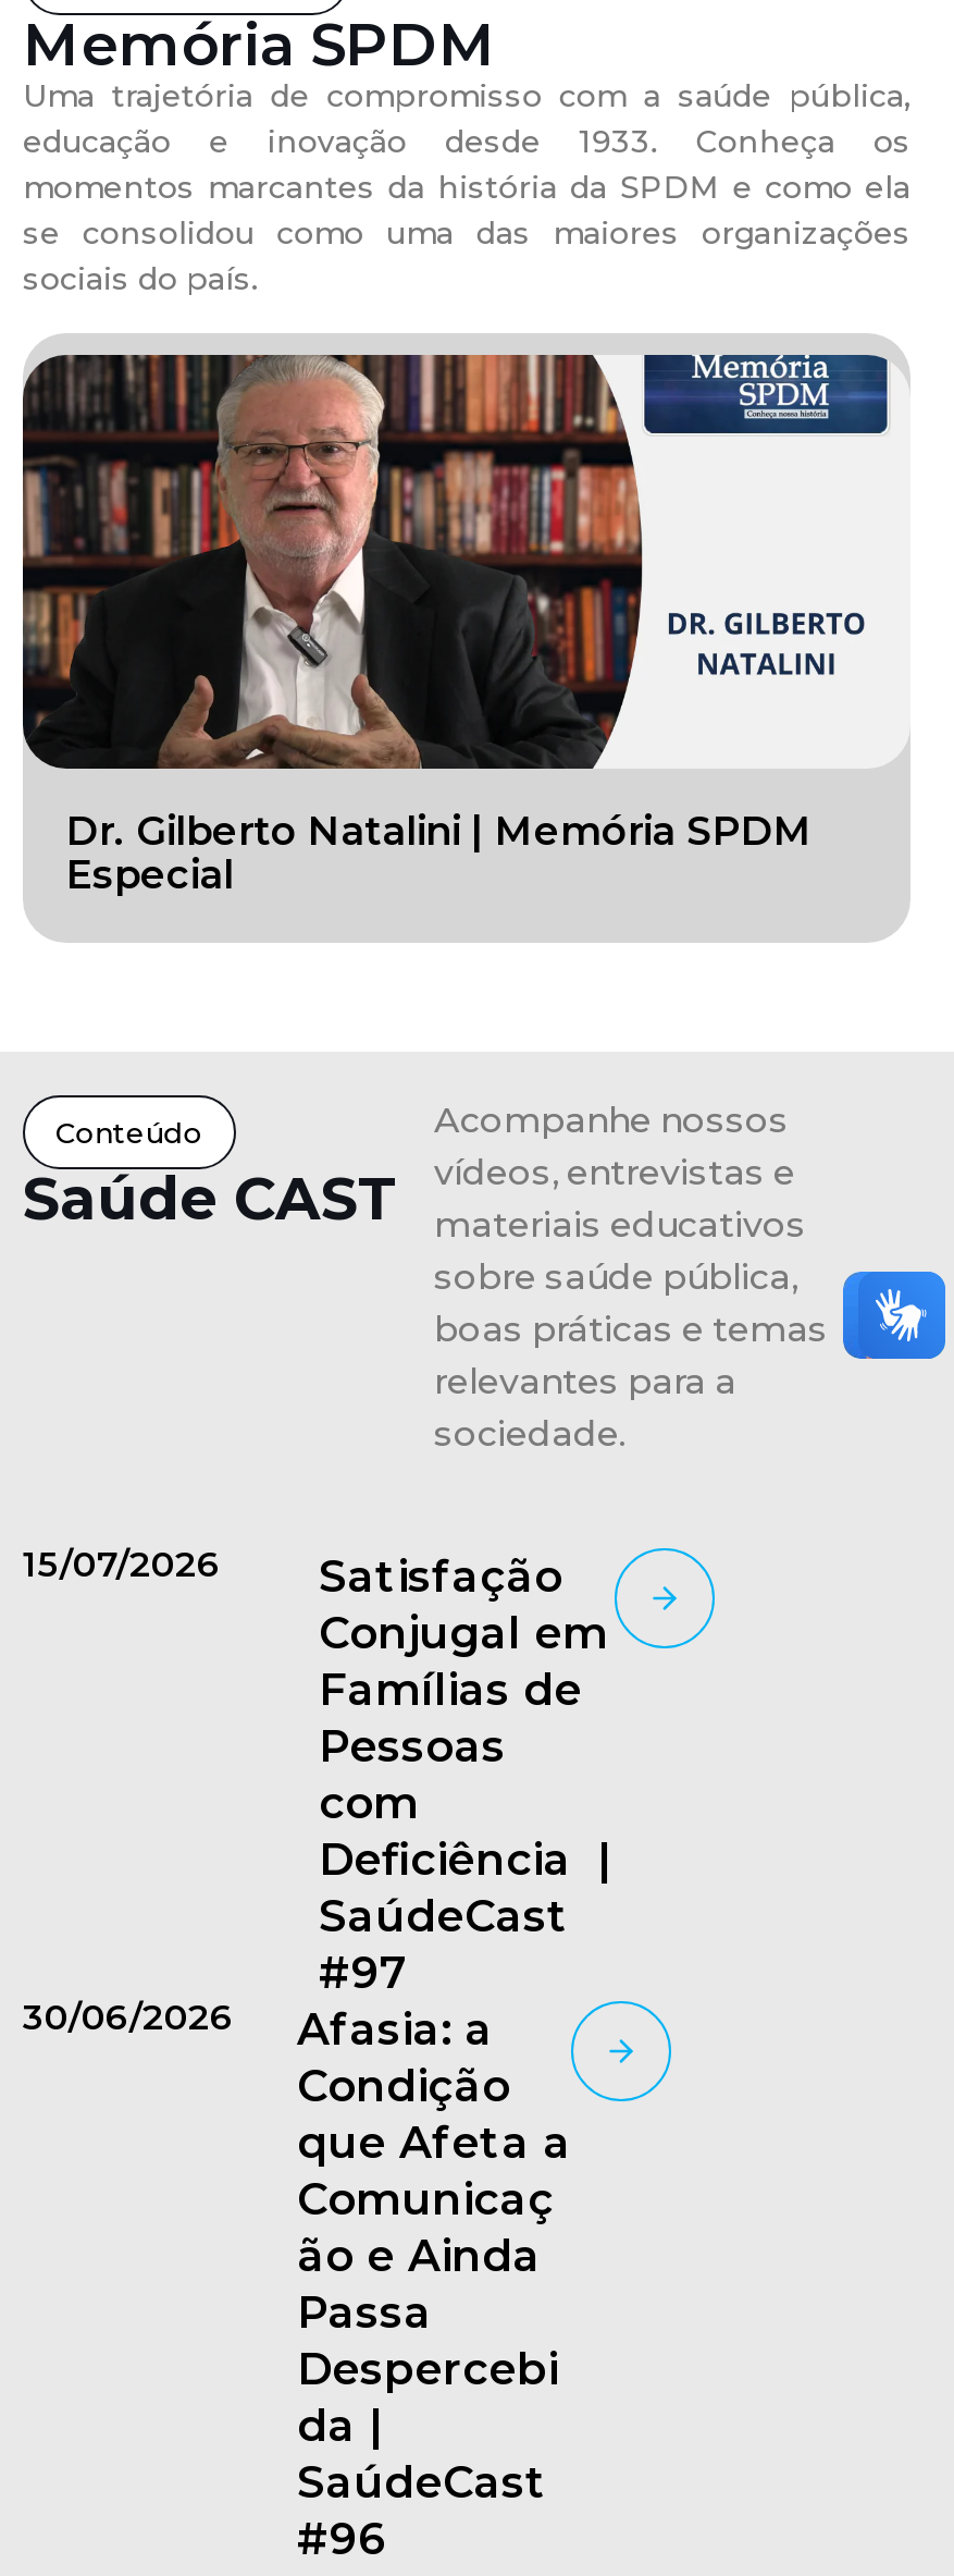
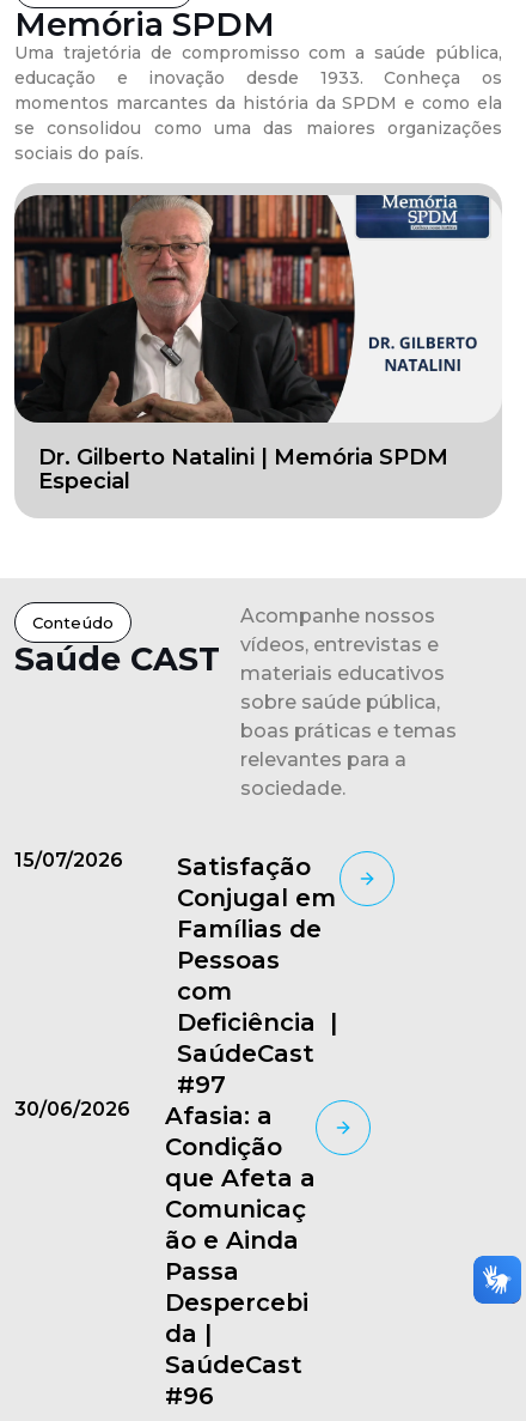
[841,1269,947,1361] [image] -> none
none -> [472,1255,522,1305] [image]

